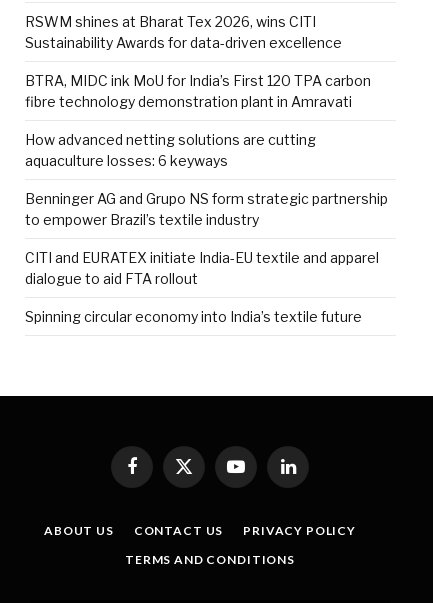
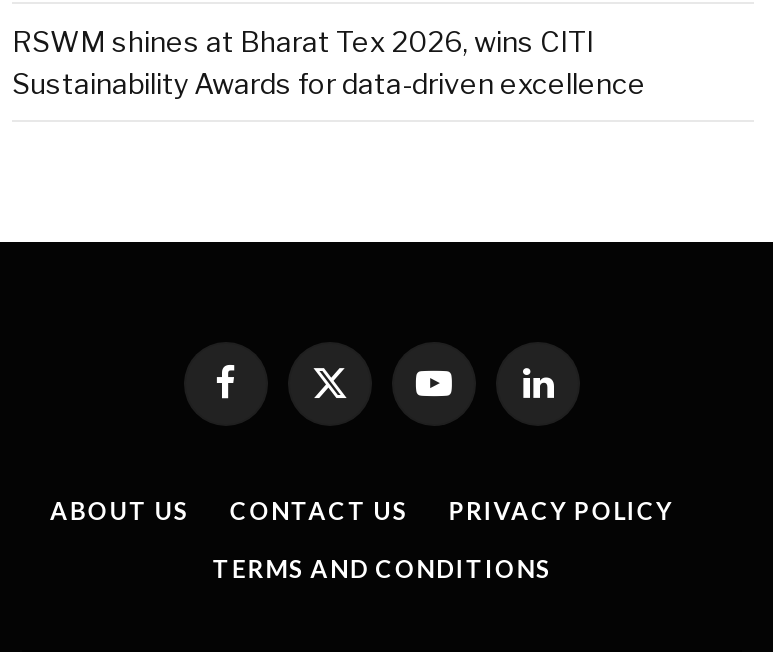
[25,72,388,325] BTRA, MIDC ink MoU for India’s First 120 TPA carbon | fibre technology demonstration plant in Amravati | How advanced netting solutions are cutting | aquaculture losses: 6 keyways | Benninger AG and Grupo NS form strategic partnership | to empower Brazil’s textile industry | CITI and EURATEX initiate India-EU textile and apparel | dialogue to aid FTA rollout | Spinning circular economy into India’s textile future -> none

